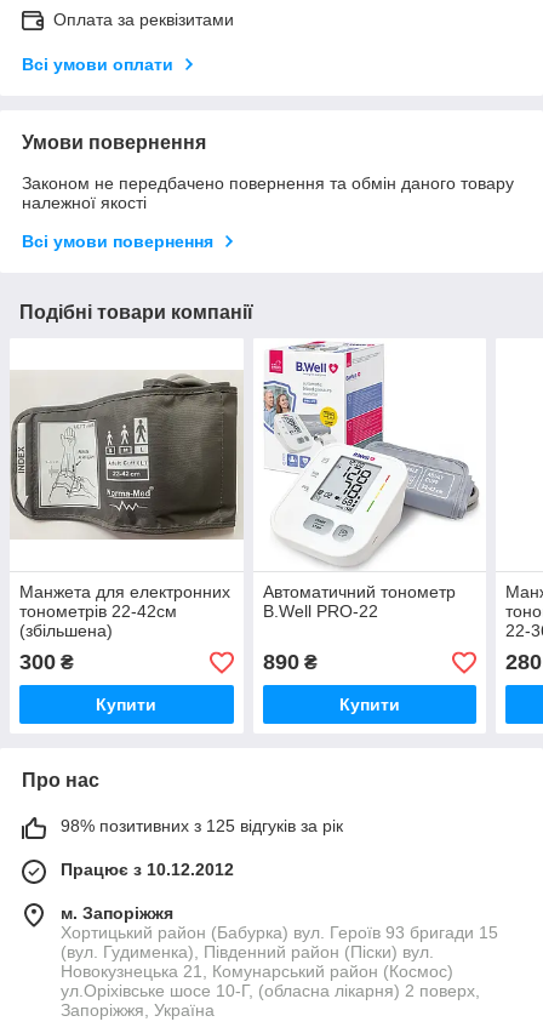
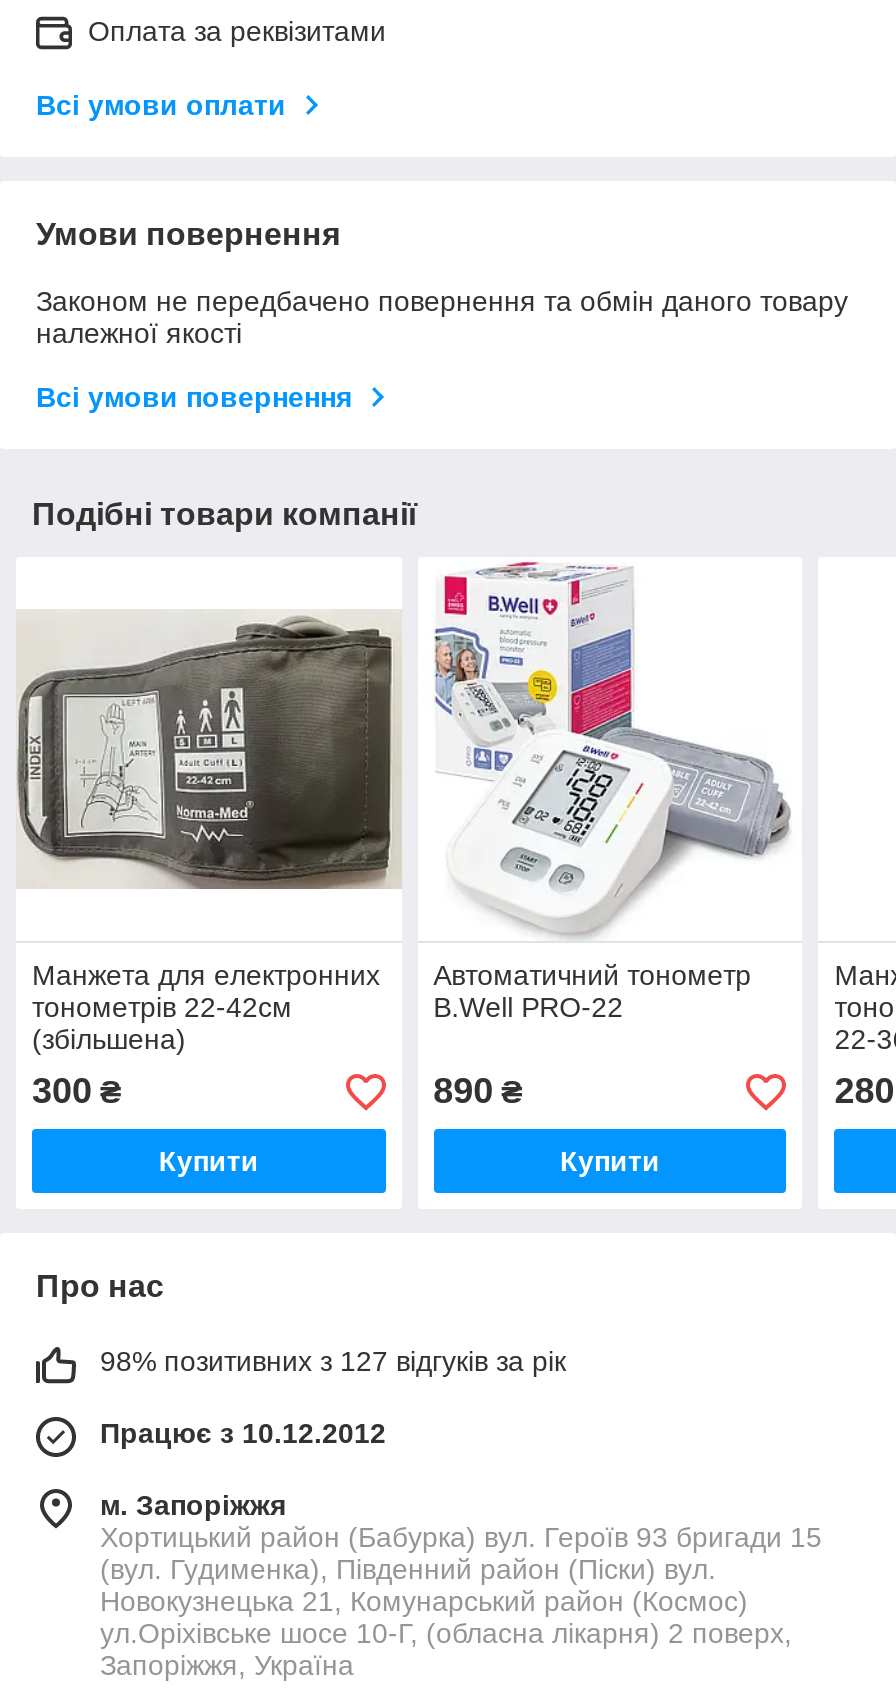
[61,816,343,836] 98% позитивних з 125 відгуків за рік -> [100,1346,566,1378] 98% позитивних з 127 відгуків за рік

